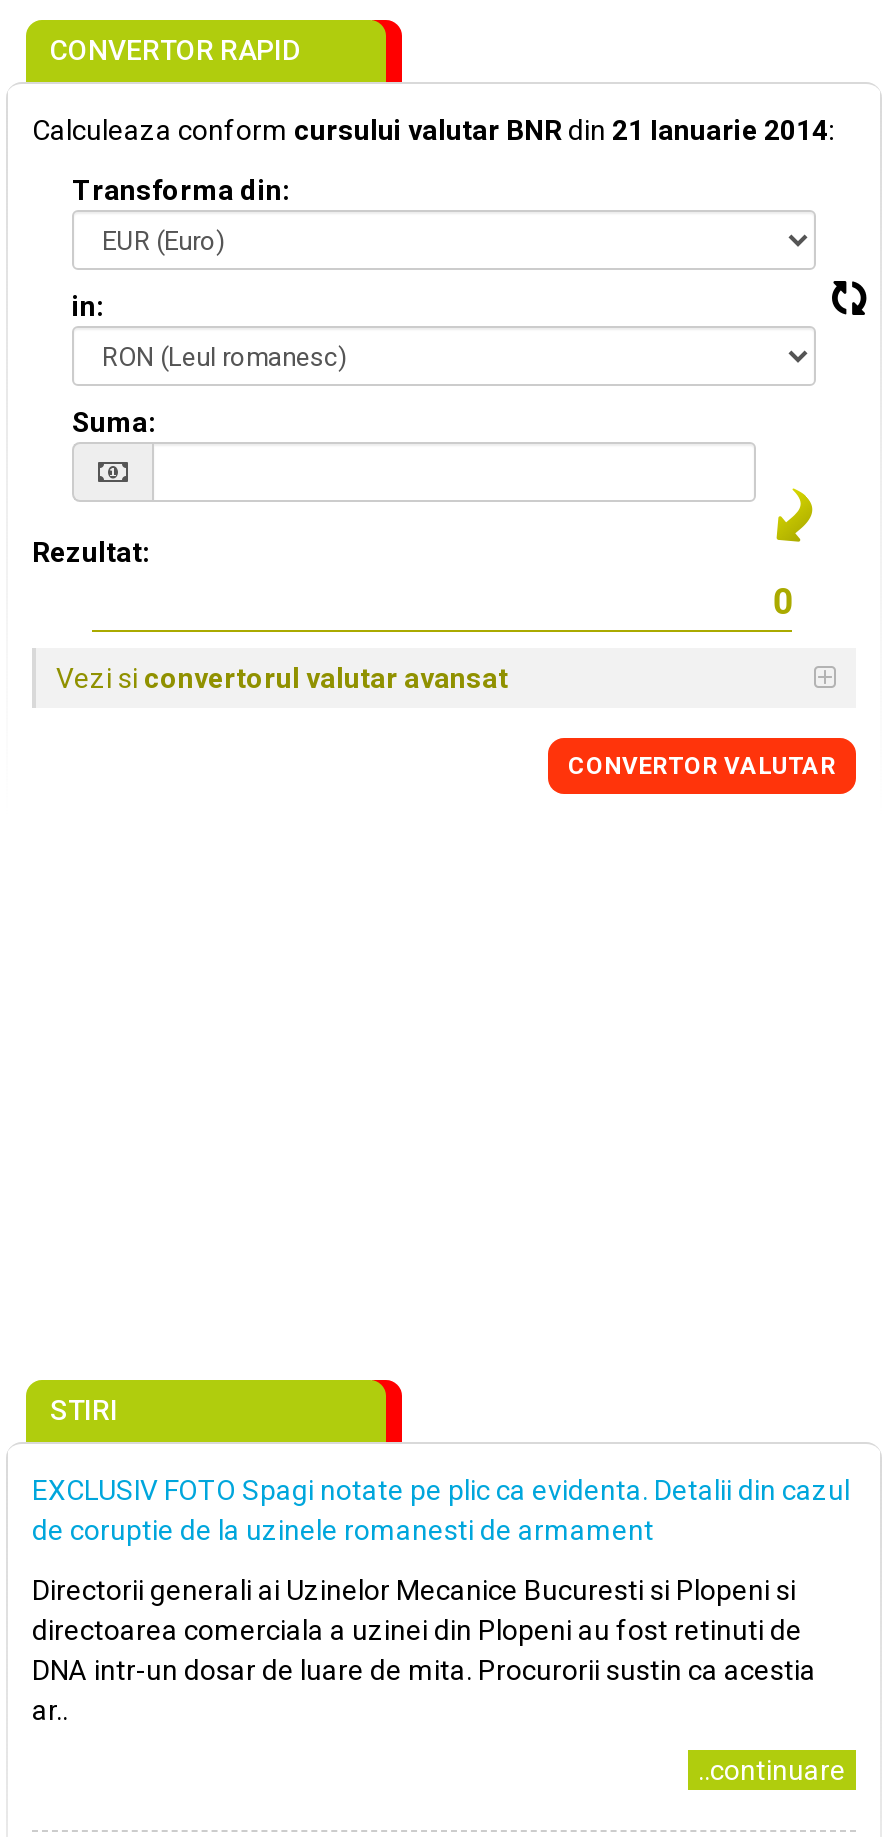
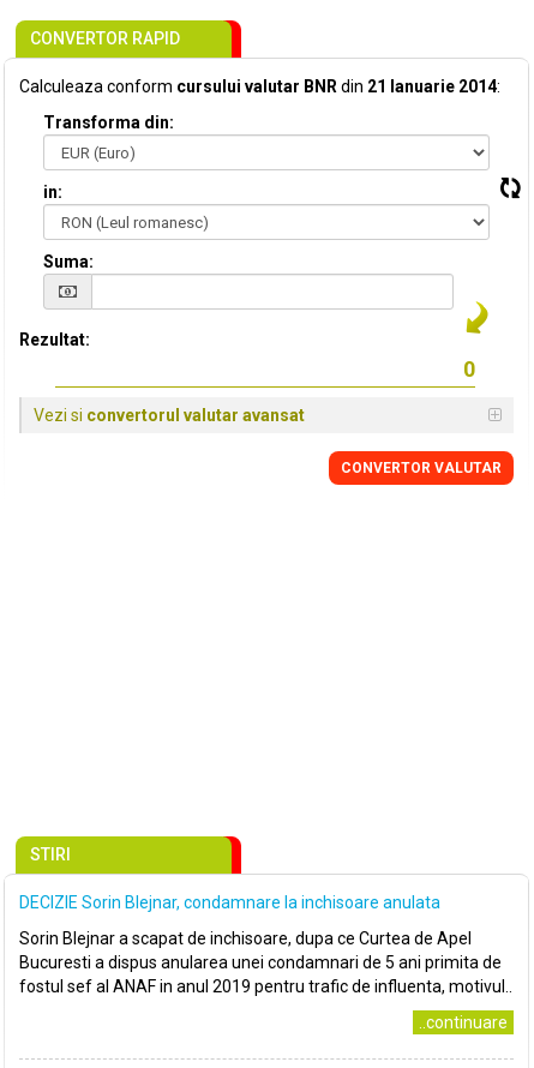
[32,1474,850,1546] EXCLUSIV FOTO Spagi notate pe plic ca evidenta. Detalii din cazul | de coruptie de la uzinele romanesti de armament -> [19,893,440,912] DECIZIE Sorin Blejnar, condamnare la inchisoare anulata
[32,1574,816,1726] Directorii generali ai Uzinelor Mecanice Bucuresti si Plopeni si | directoarea comerciala a uzinei din Plopeni au fost retinuti de | DNA intr-un dosar de luare de mita. Procurorii sustin ca acestia | ar.. -> [19,929,512,996] Sorin Blejnar a scapat de inchisoare, dupa ce Curtea de Apel | Bucuresti a dispus anularea unei condamnari de 5 ani primita de | fostul sef al ANAF in anul 2019 pentru trafic de influenta, motivul..

